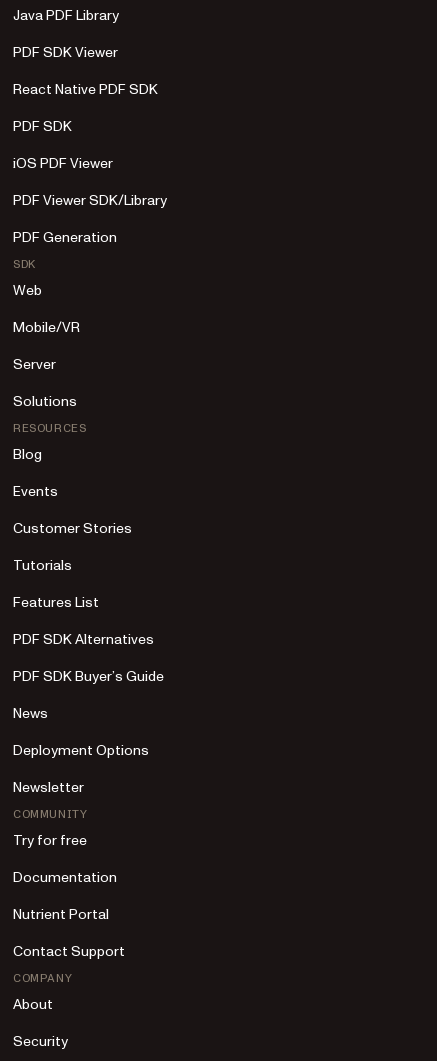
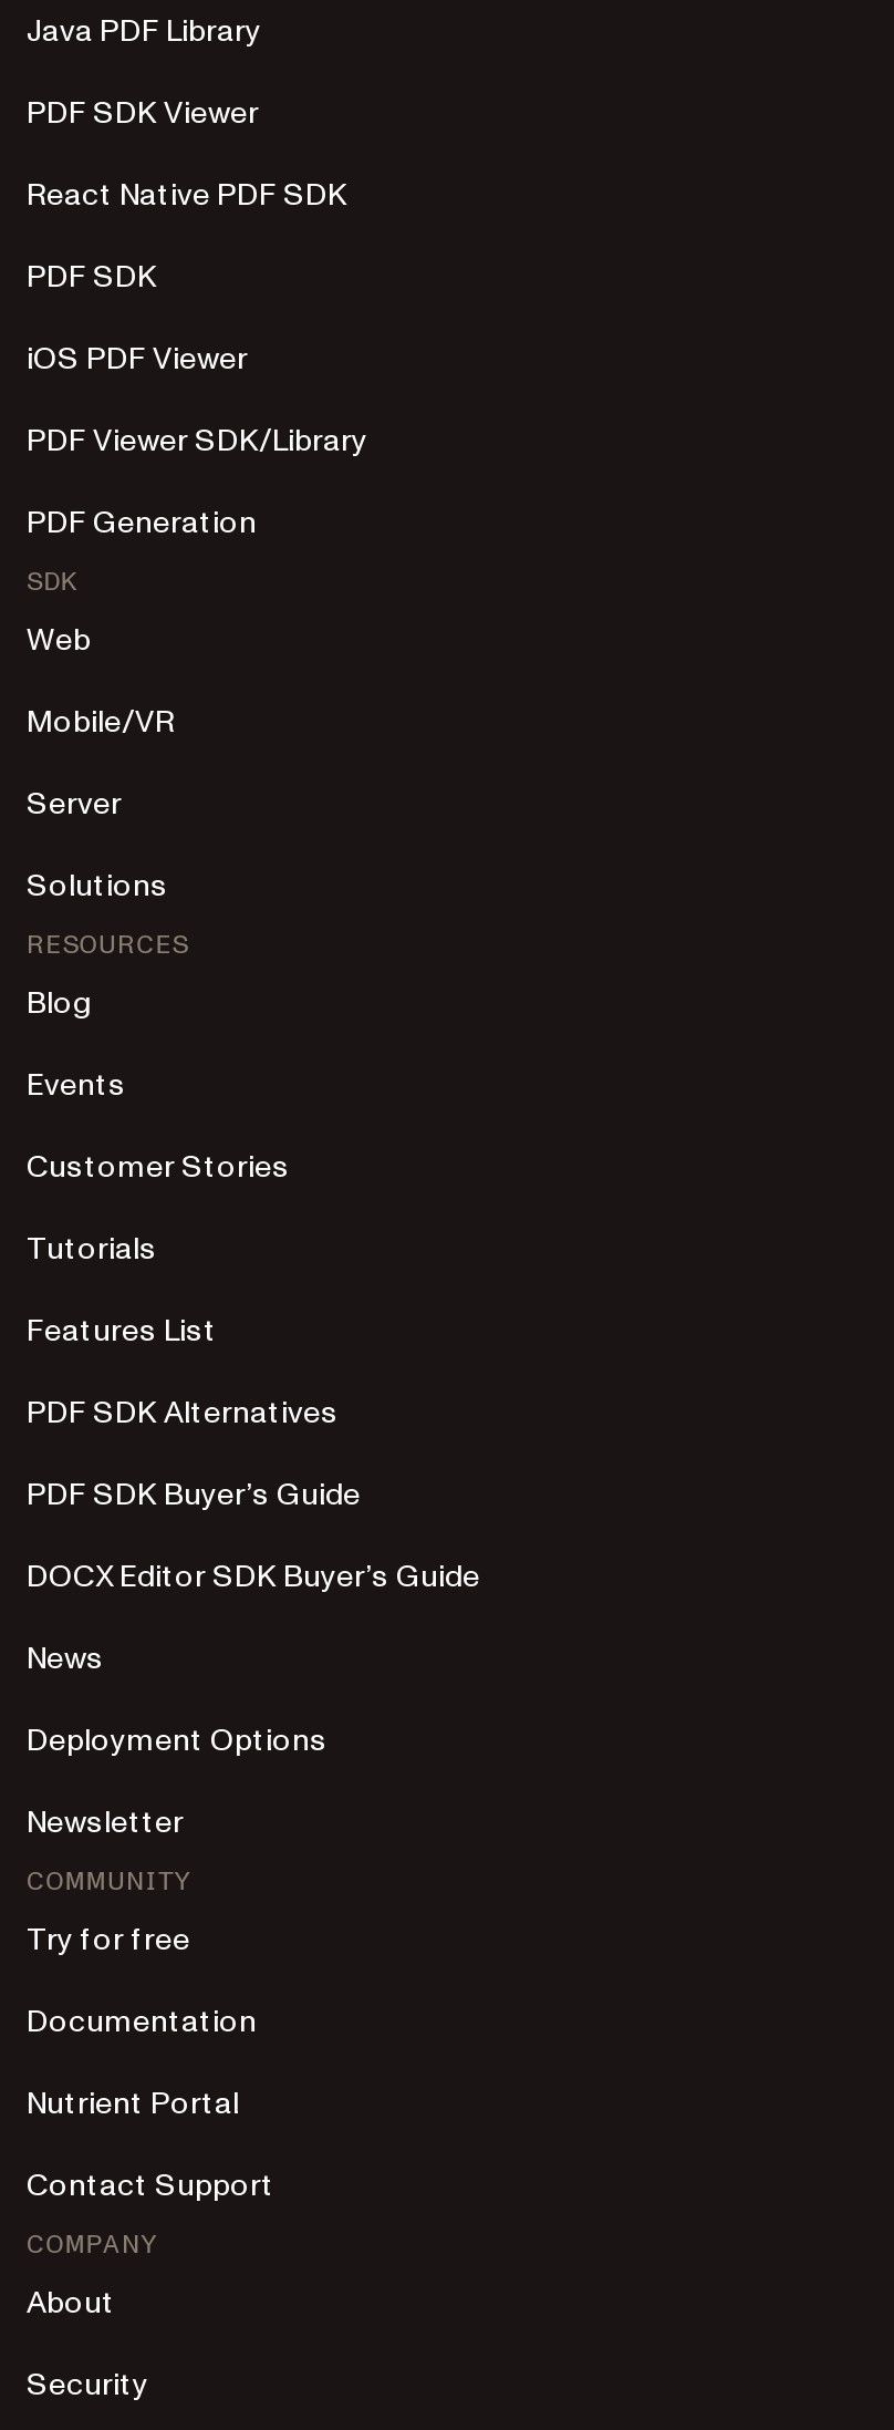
none -> [27,1556,480,1598] DOCX Editor SDK Buyer’s Guide

